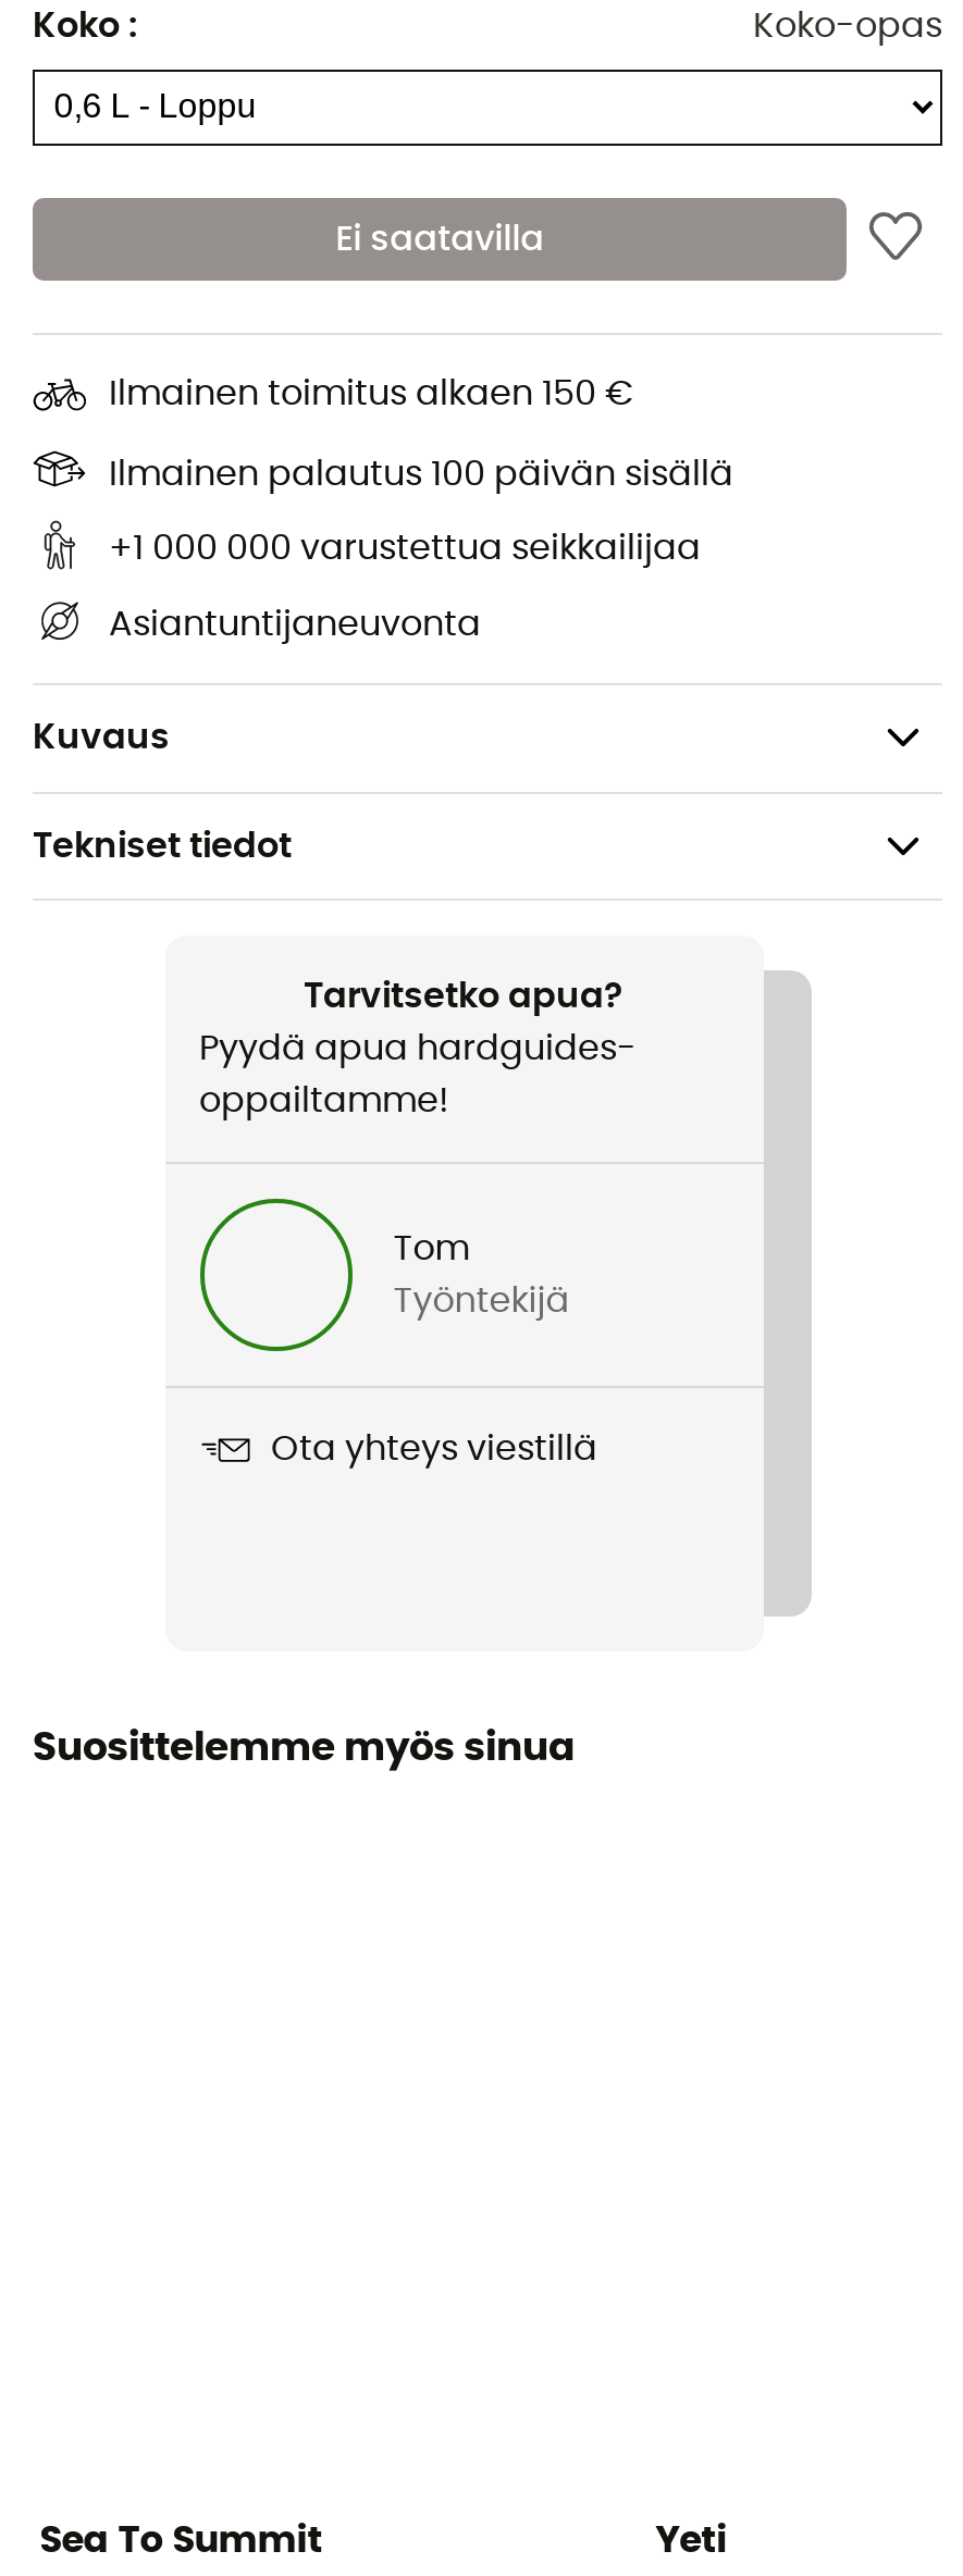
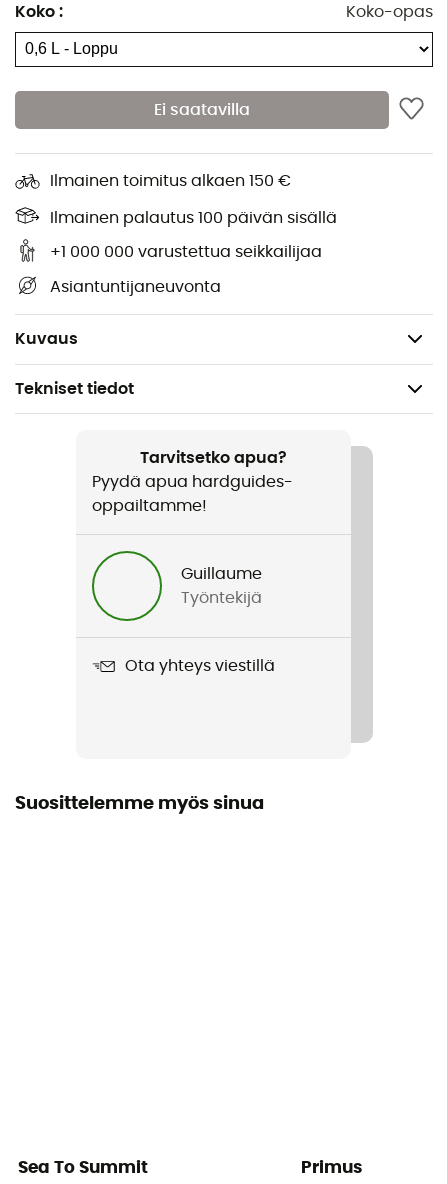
[393,1230,469,1265] Tom -> [181,565,262,581] Guillaume
[655,2522,727,2559] Yeti -> [301,1159,362,1176] Primus

